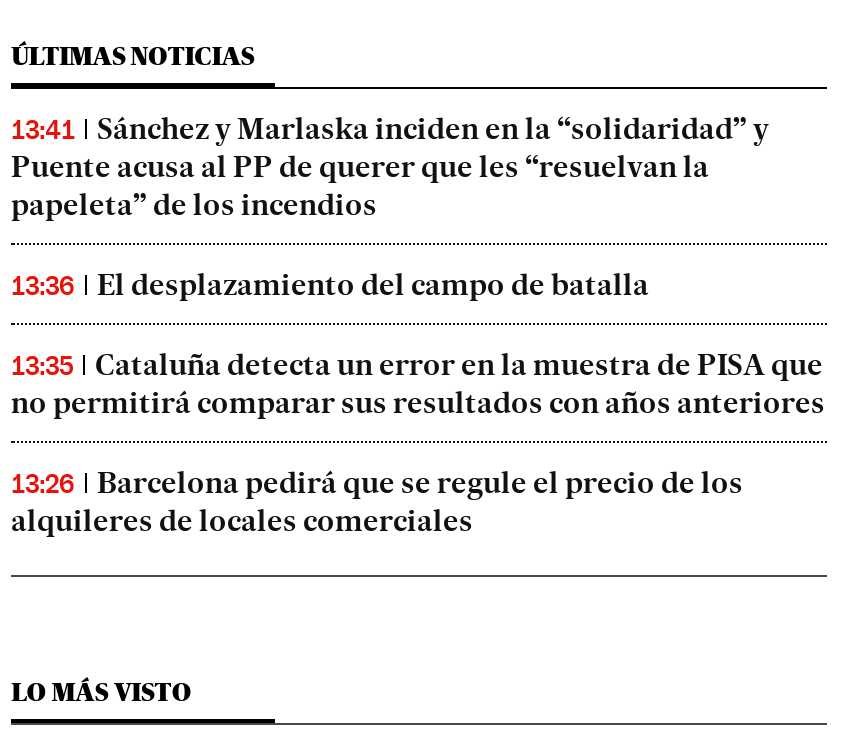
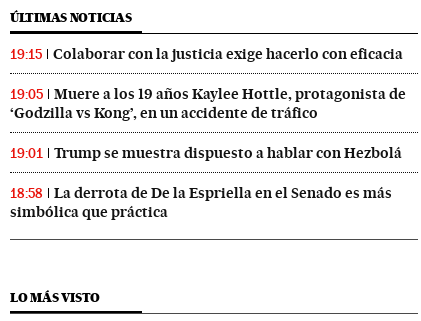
[11,111,769,223] 13:41 | Sánchez y Marlaska inciden en la “solidaridad” y | Puente acusa al PP de querer que les “resuelvan la | papeleta” de los incendios -> [10,45,403,63] 19:15 | Colaborar con la justicia exige hacerlo con eficacia
[11,267,649,303] 13:36 | El desplazamiento del campo de batalla -> [10,85,406,122] 19:05 | Muere a los 19 años Kaylee Hottle, protagonista de | ‘Godzilla vs Kong’, en un accidente de tráfico
[11,347,825,421] 13:35 | Cataluña detecta un error en la muestra de PISA que | no permitirá comparar sus resultados con años anteriores -> [10,144,402,162] 19:01 | Trump se muestra dispuesto a hablar con Hezbolá
[11,465,743,539] 13:26 | Barcelona pedirá que se regule el precio de los | alquileres de locales comerciales -> [10,184,392,221] 18:58 | La derrota de De la Espriella en el Senado es más | simbólica que práctica

